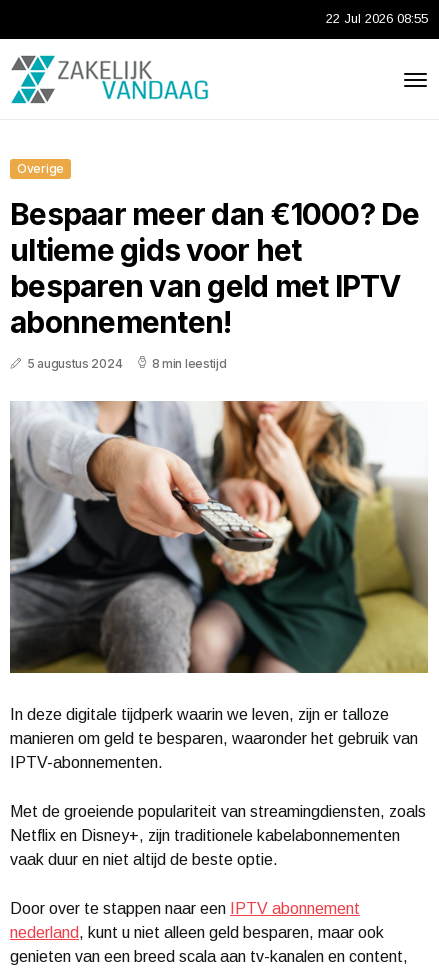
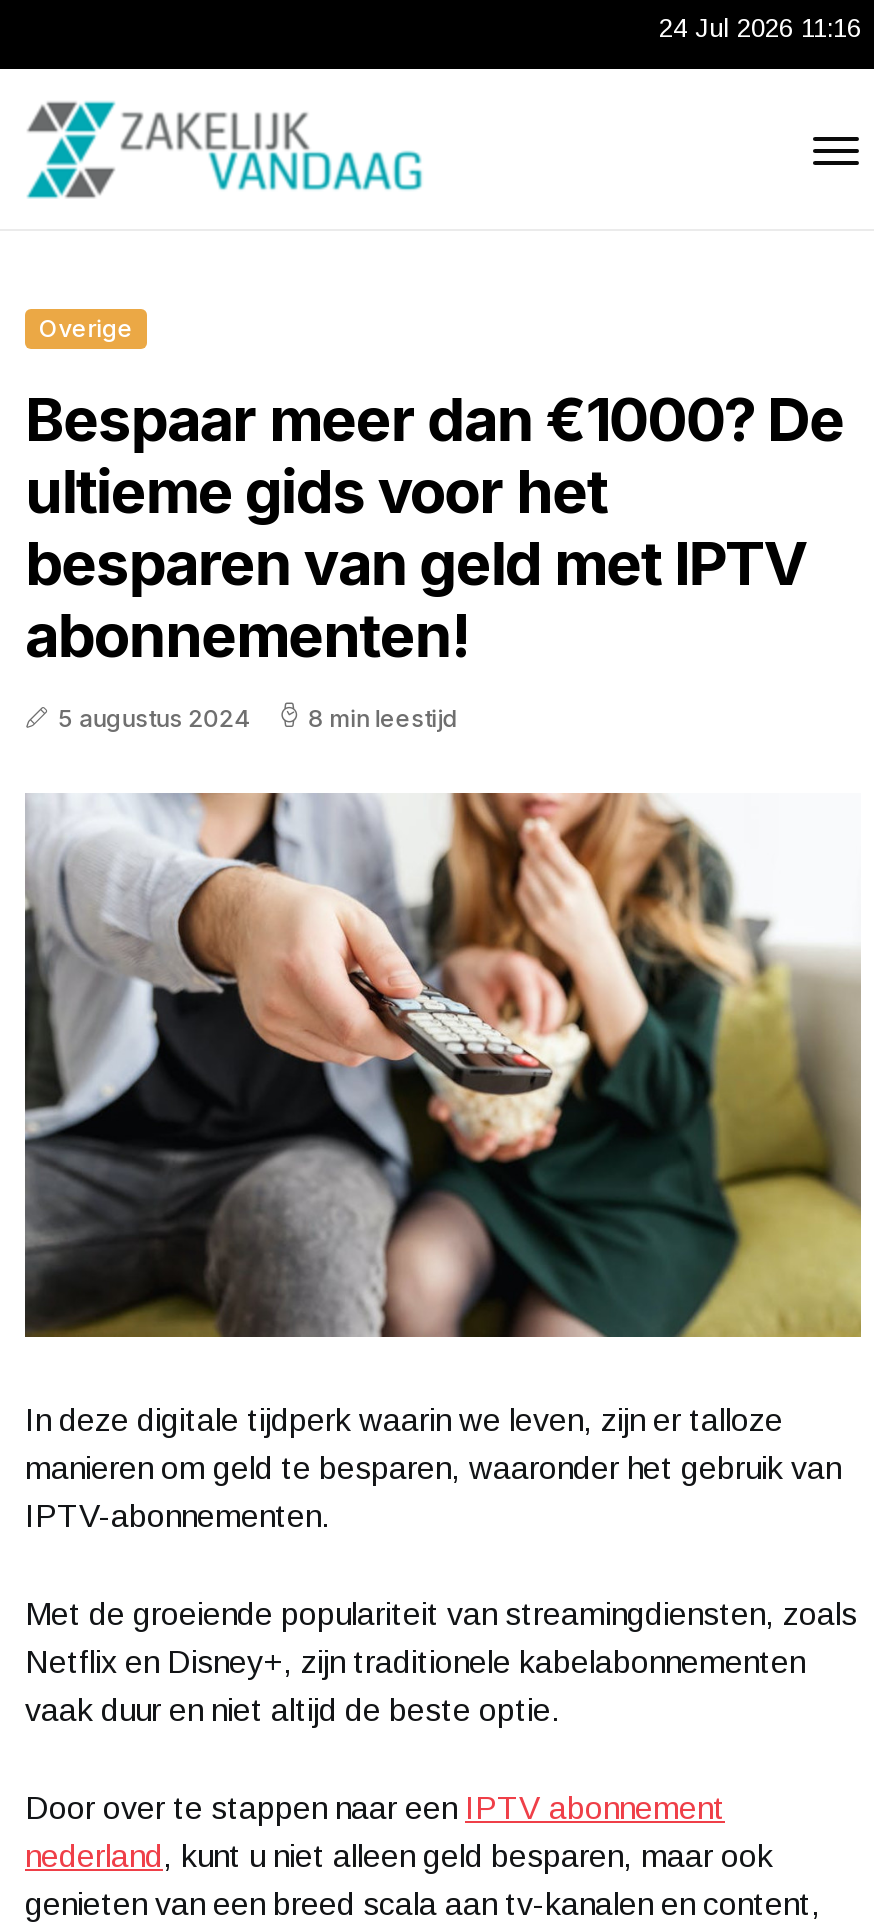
[326,11,428,26] 22 Jul 2026 08:55 -> [659,13,861,43] 24 Jul 2026 11:16

